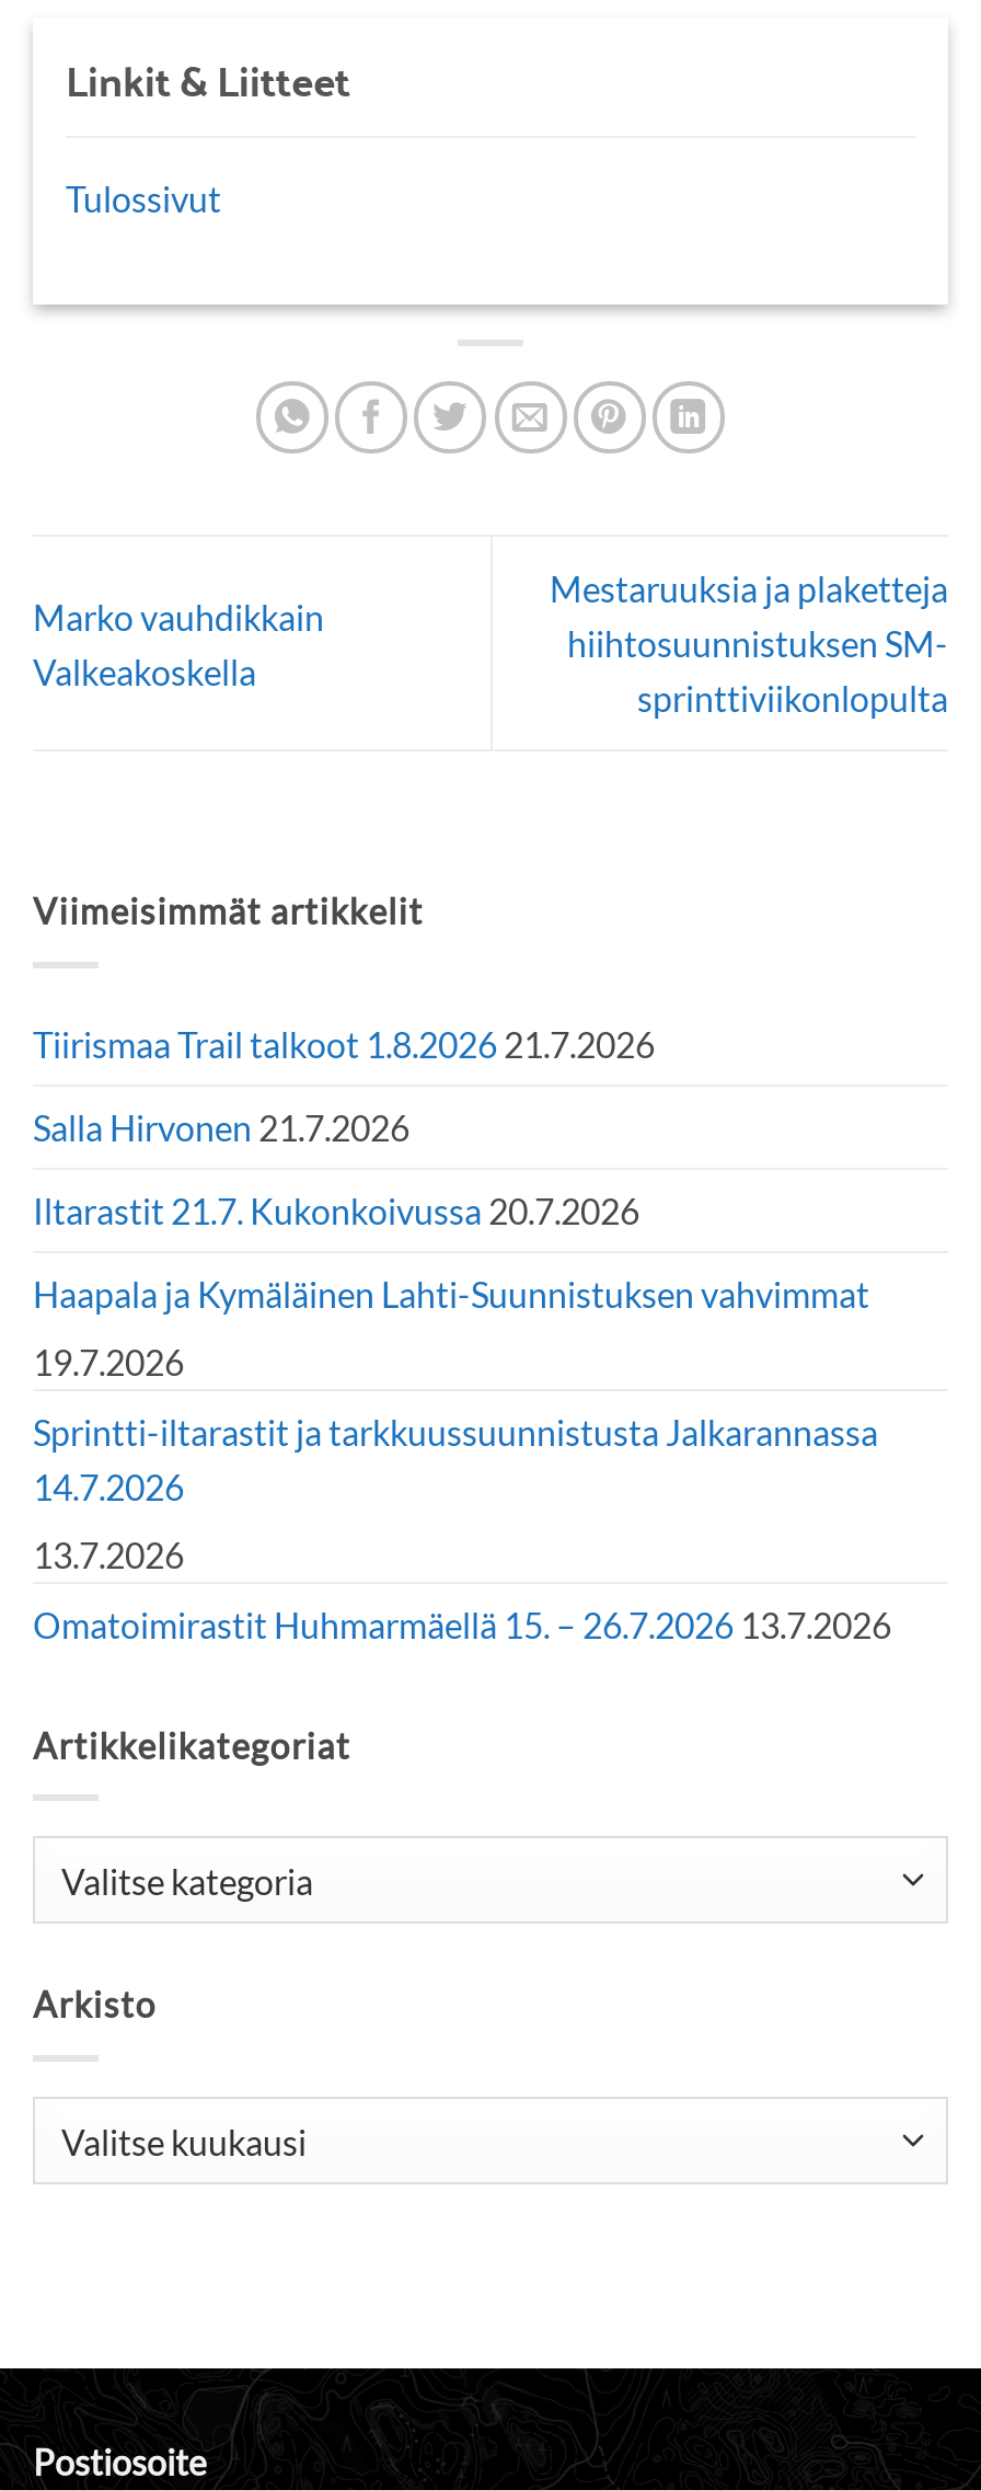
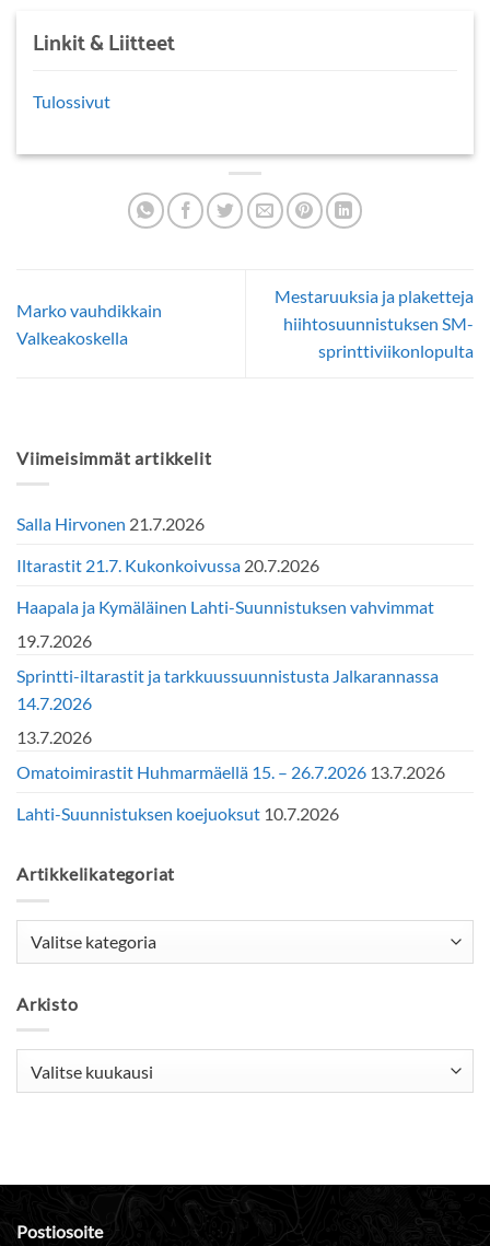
[33,1022,655,1064] Tiirismaa Trail talkoot 1.8.2026 21.7.2026 -> none
moved [33,1106,891,1645] -> [16,513,445,782]: Salla Hirvonen 21.7.2026 | Iltarastit 21.7. Kukonkoivussa 20.7.2026 | Haapala ja Kymäläinen Lahti-Suunnistuksen vahvimmat | 19.7.2026 | Sprintti-iltarastit ja tarkkuussuunnistusta Jalkarannassa | 14.7.2026 | 13.7.2026 | Omatoimirastit Huhmarmäellä 15. – 26.7.2026 13.7.2026
none -> [16,803,339,824] Lahti-Suunnistuksen koejuoksut 10.7.2026

